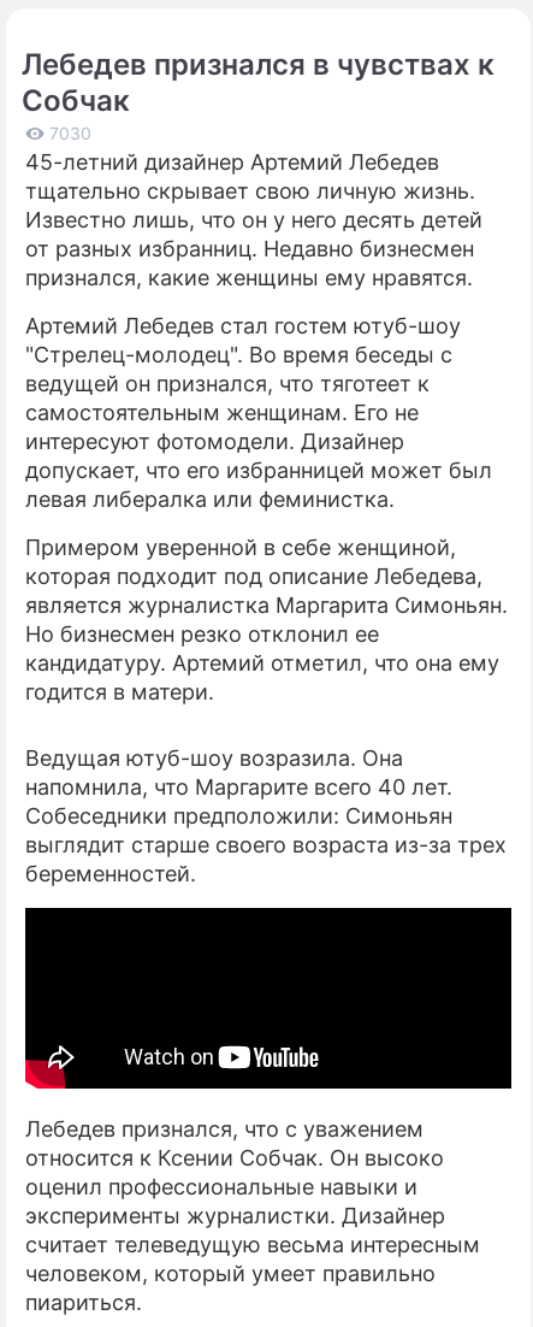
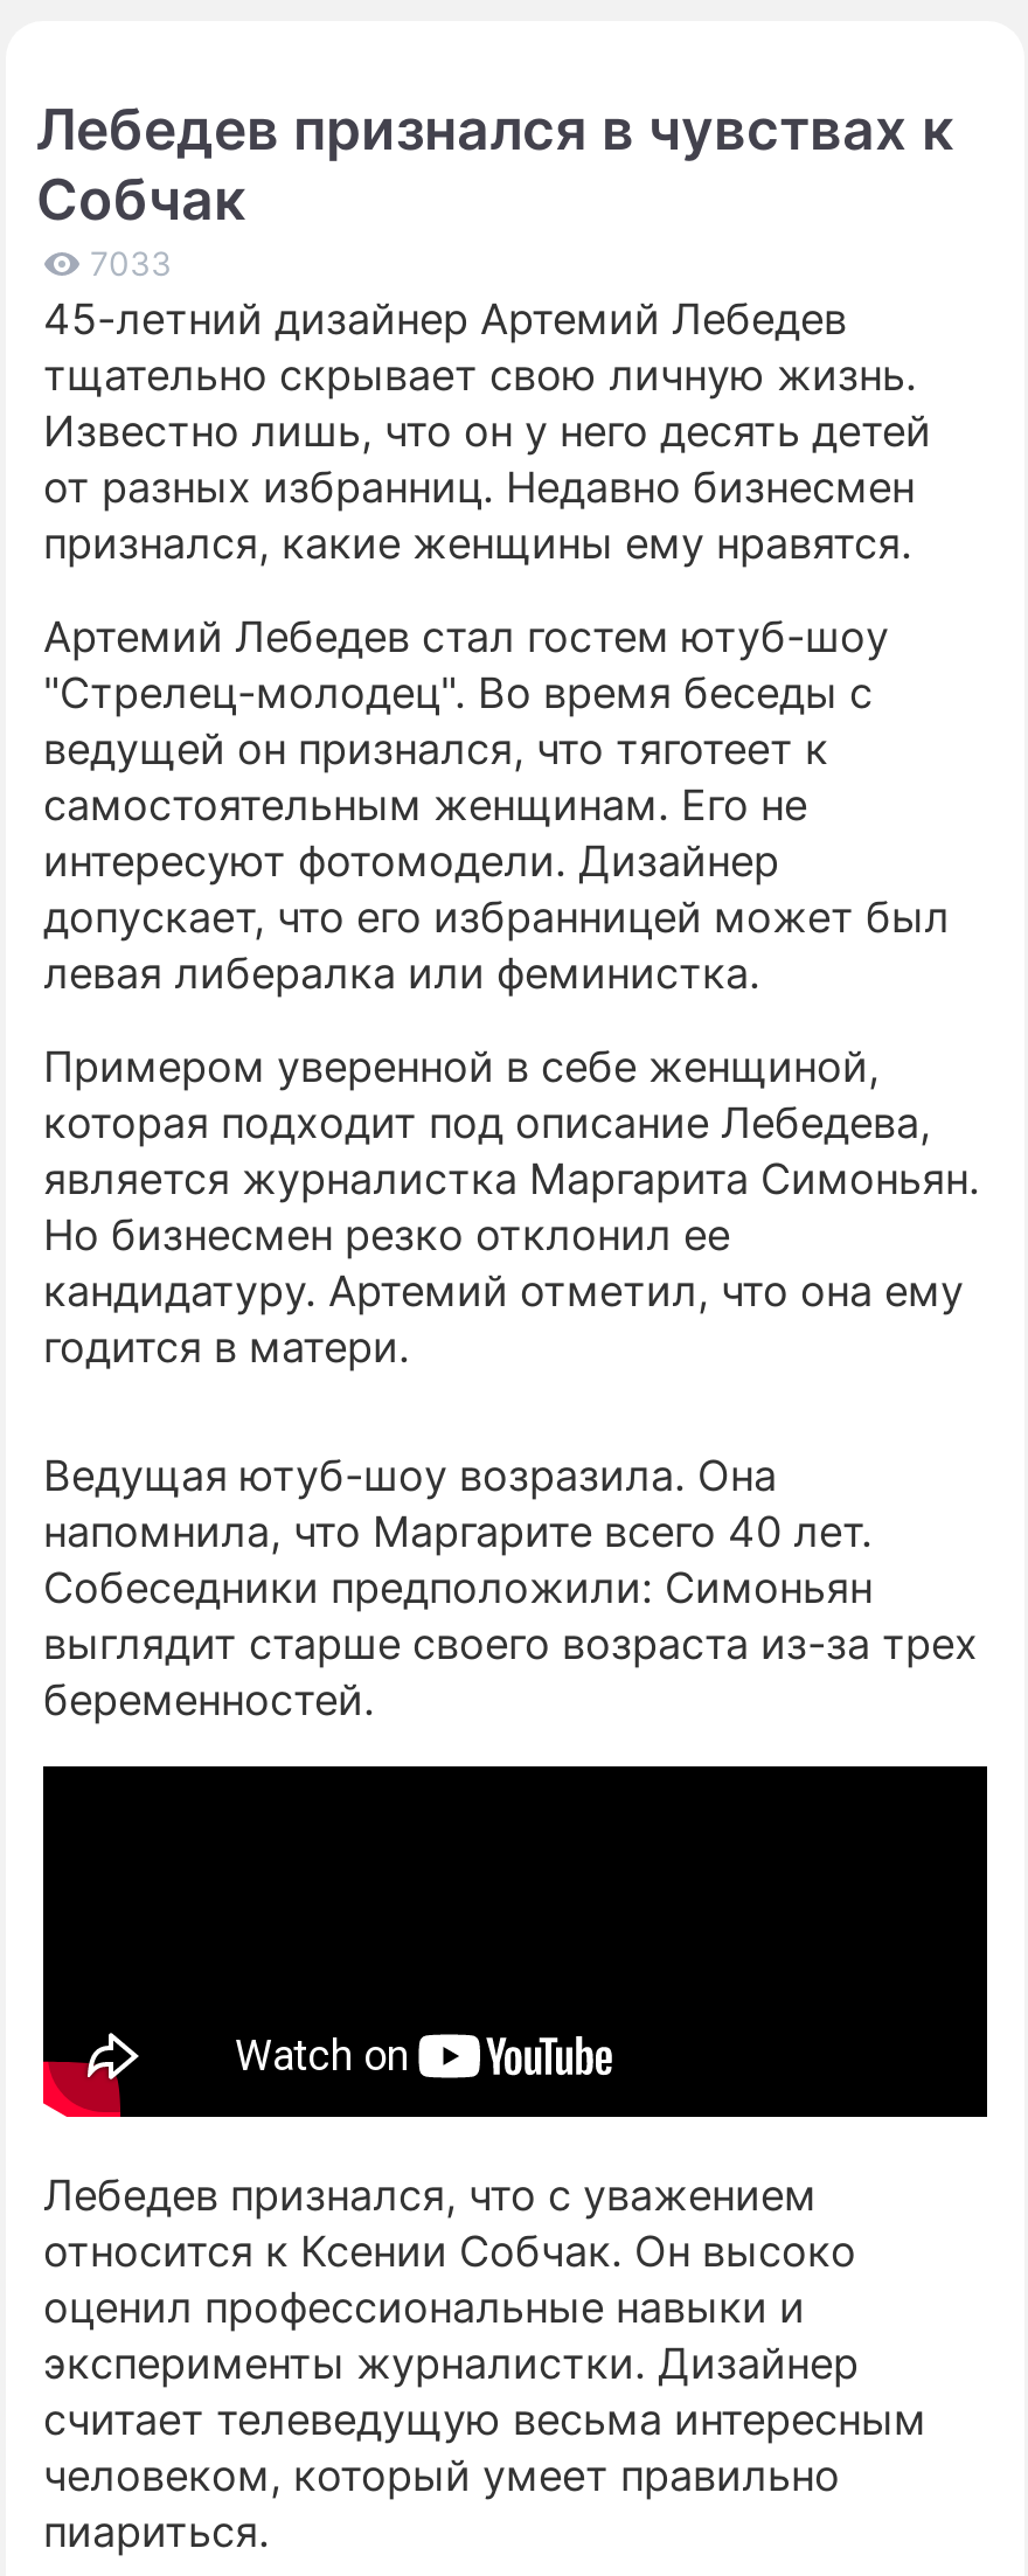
[49,123,91,143] 7030 -> [90,243,172,283] 7033

